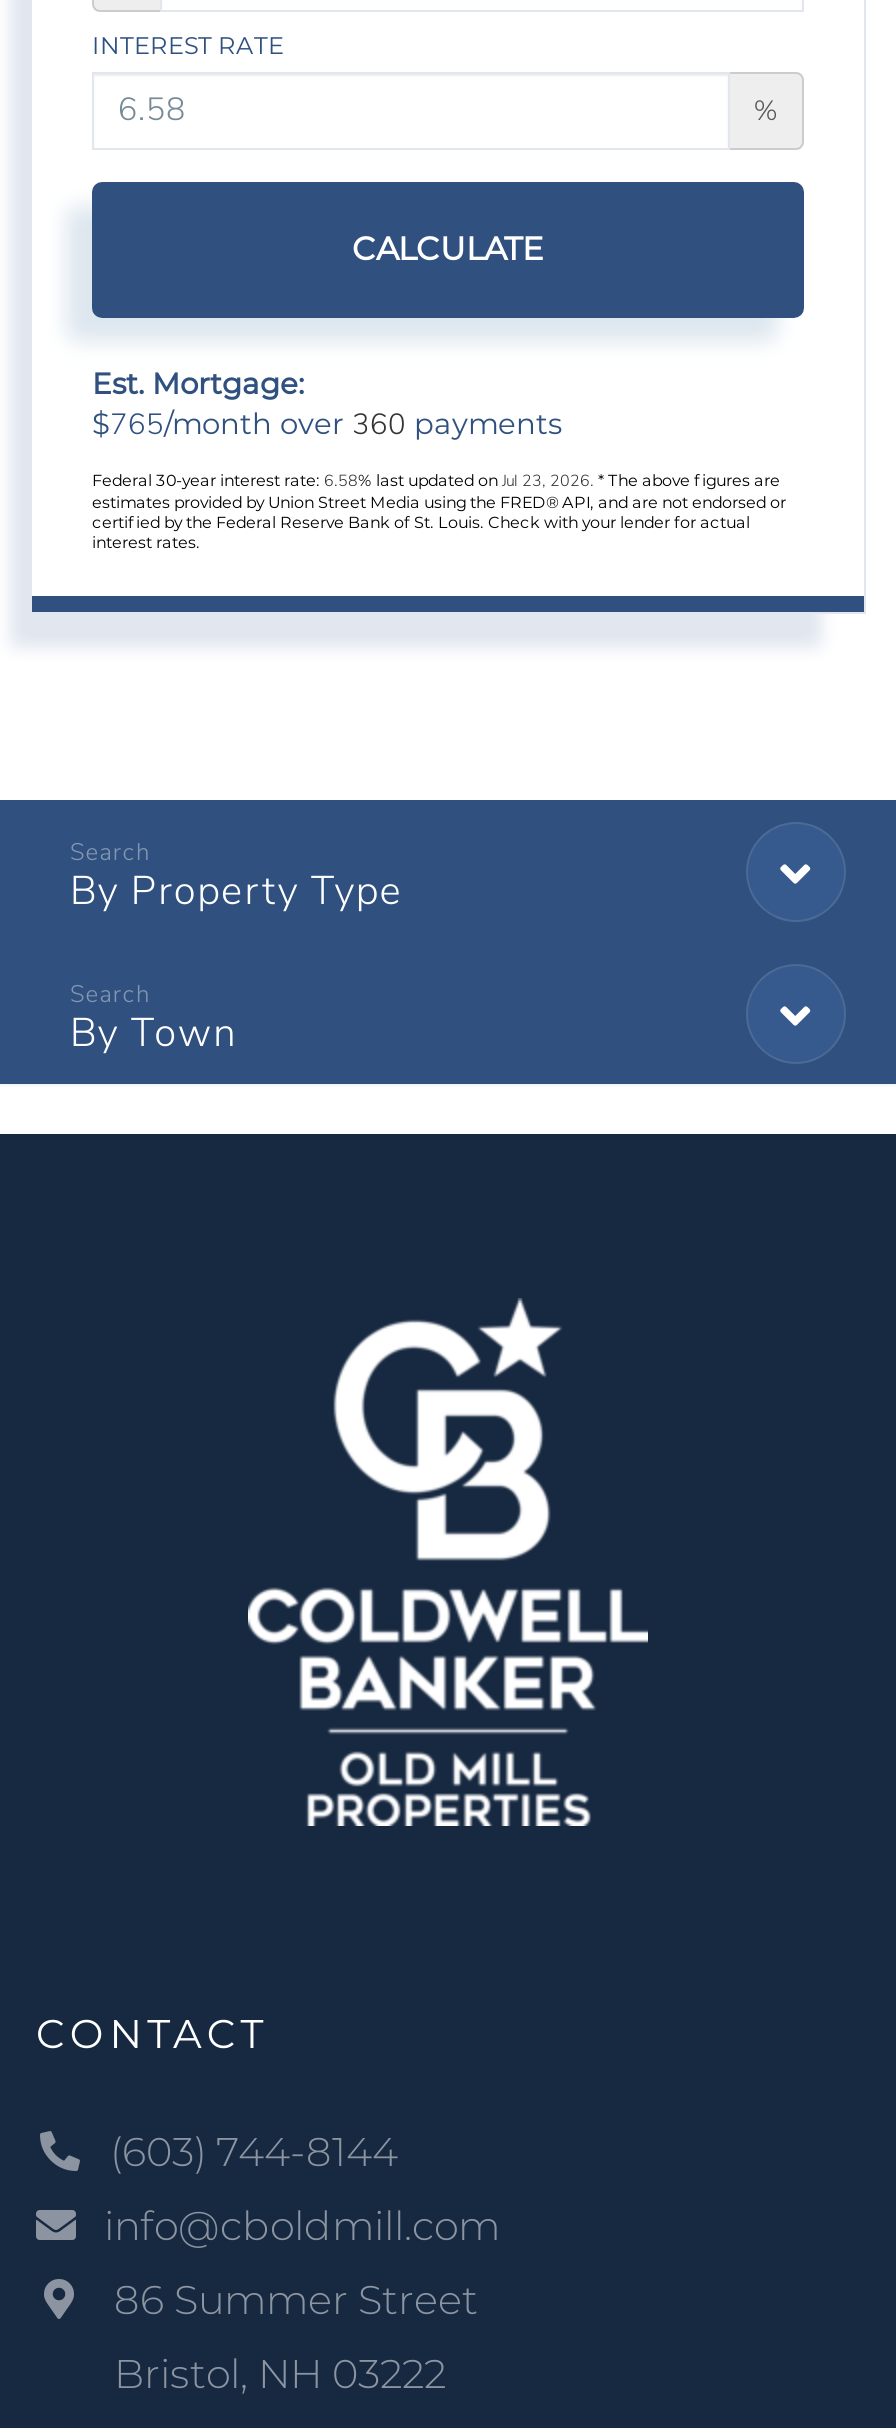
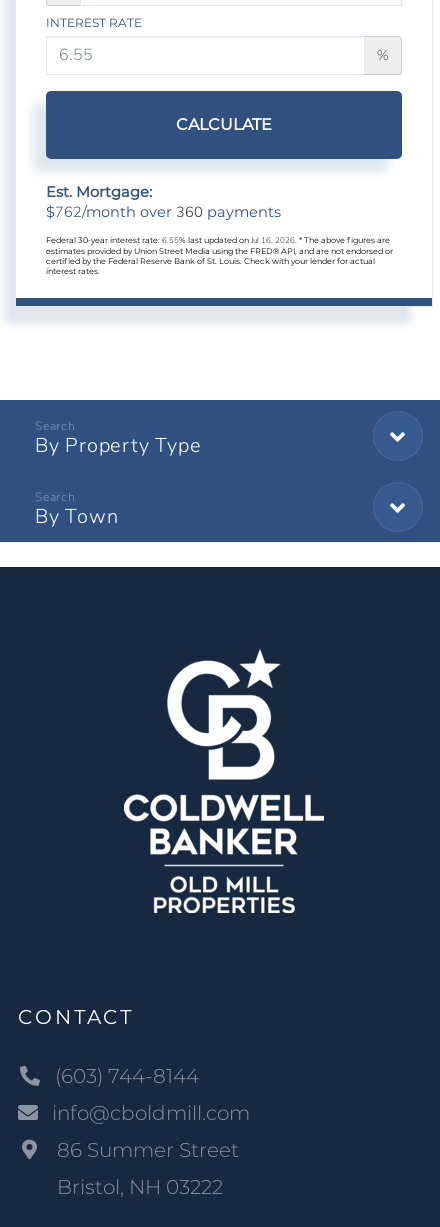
[92,405,562,445] $765/month over 360 payments -> [46,202,281,222] $762/month over 360 payments
[92,471,780,493] Federal 30-year interest rate: 6.58% last updated on Jul 23, 2026. * The above figures are -> [46,235,390,246] Federal 30-year interest rate: 6.55% last updated on Jul 16, 2026. * The above figures are

